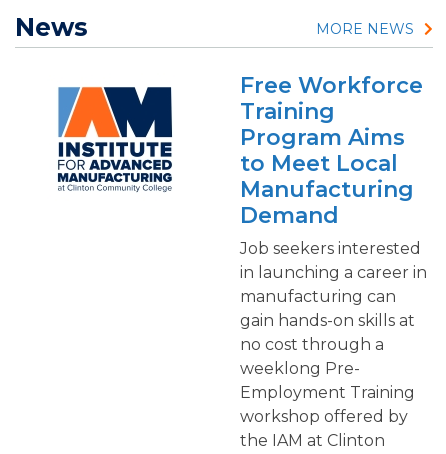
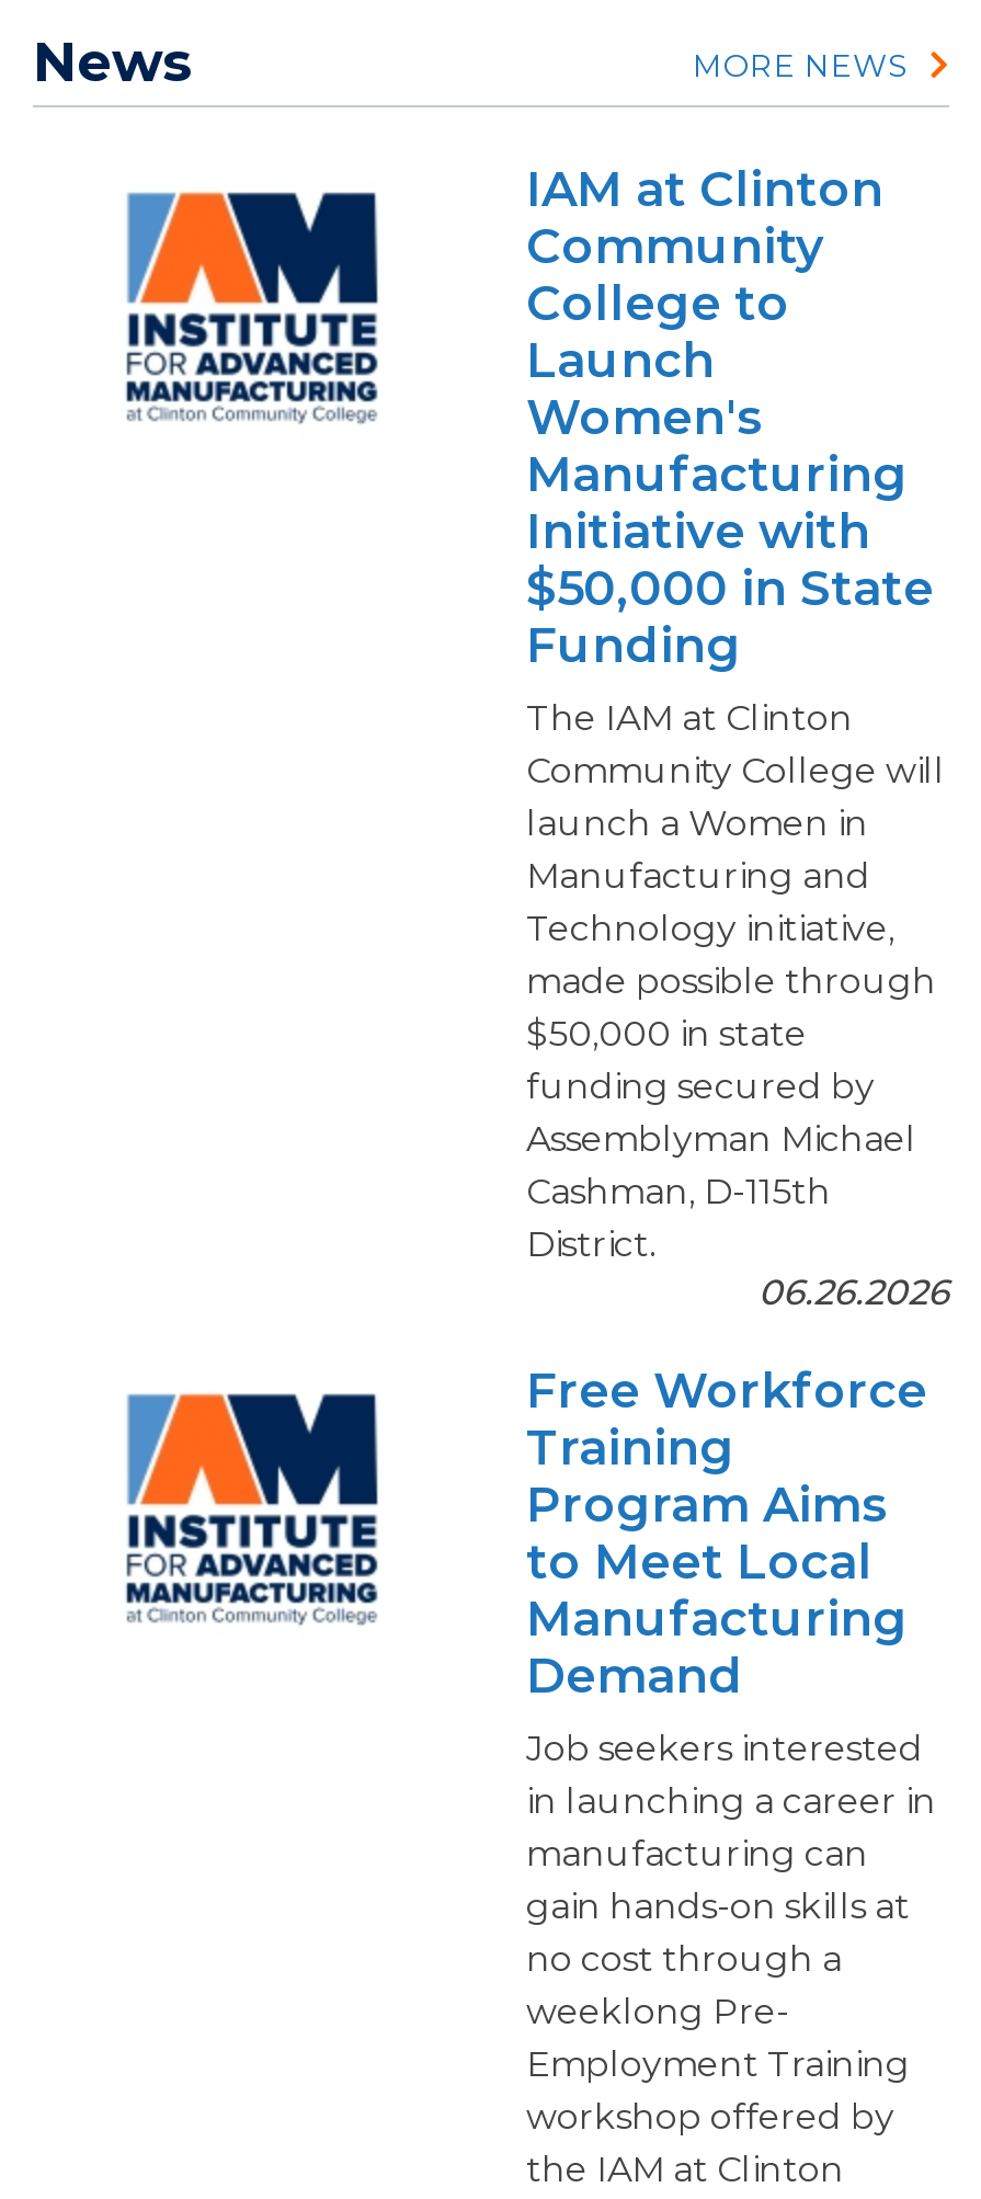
none -> [526,160,949,1314] IAM at Clinton | Community | College to | Launch | Women's | Manufacturing | Initiative with | $50,000 in State | Funding | The IAM at Clinton | Community College will | launch a Women in | Manufacturing and | Technology initiative, | made possible through | $50,000 in state | funding secured by | Assemblyman Michael | Cashman, D-115th | District. | 06.26.2026

